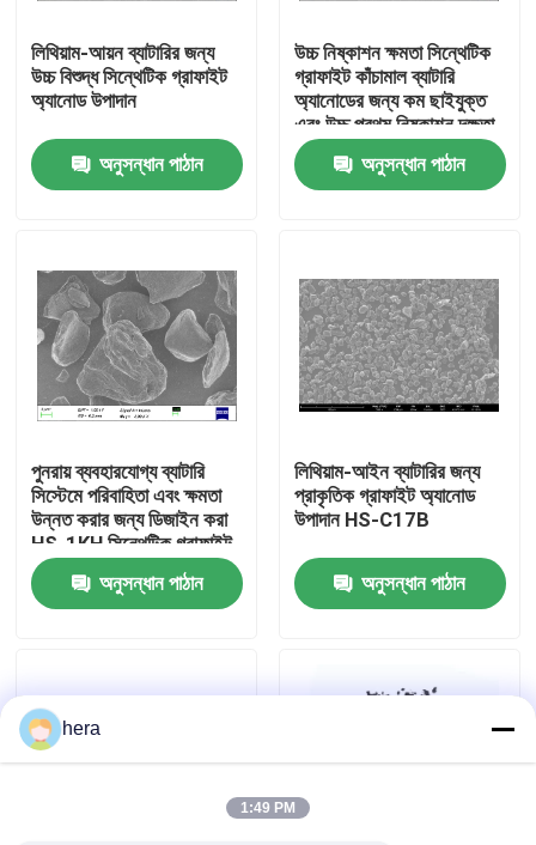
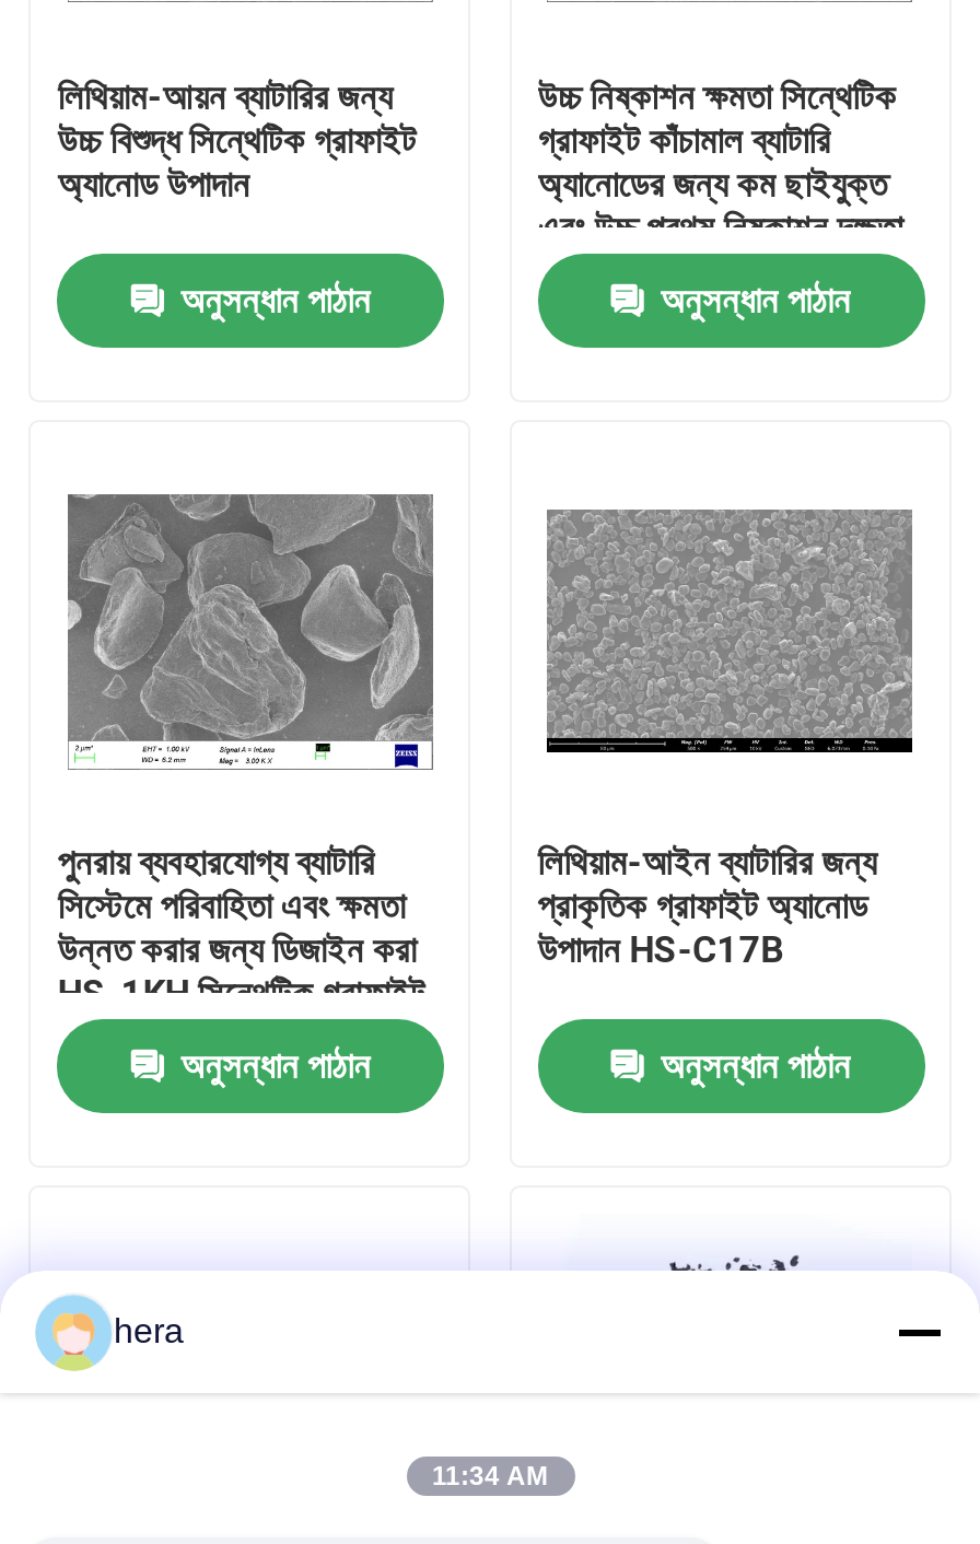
[240,800,296,816] 1:49 PM -> [432,1461,548,1492] 11:34 AM

